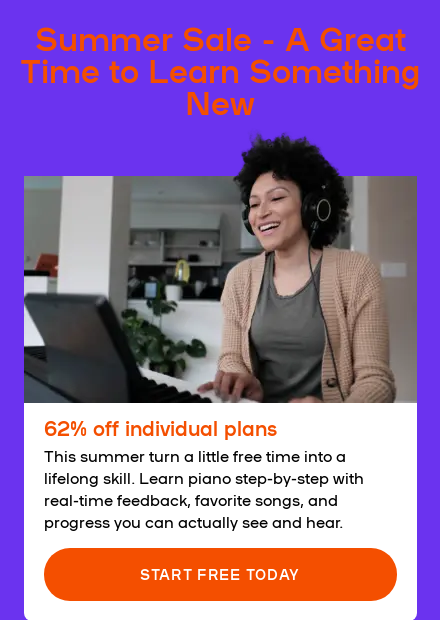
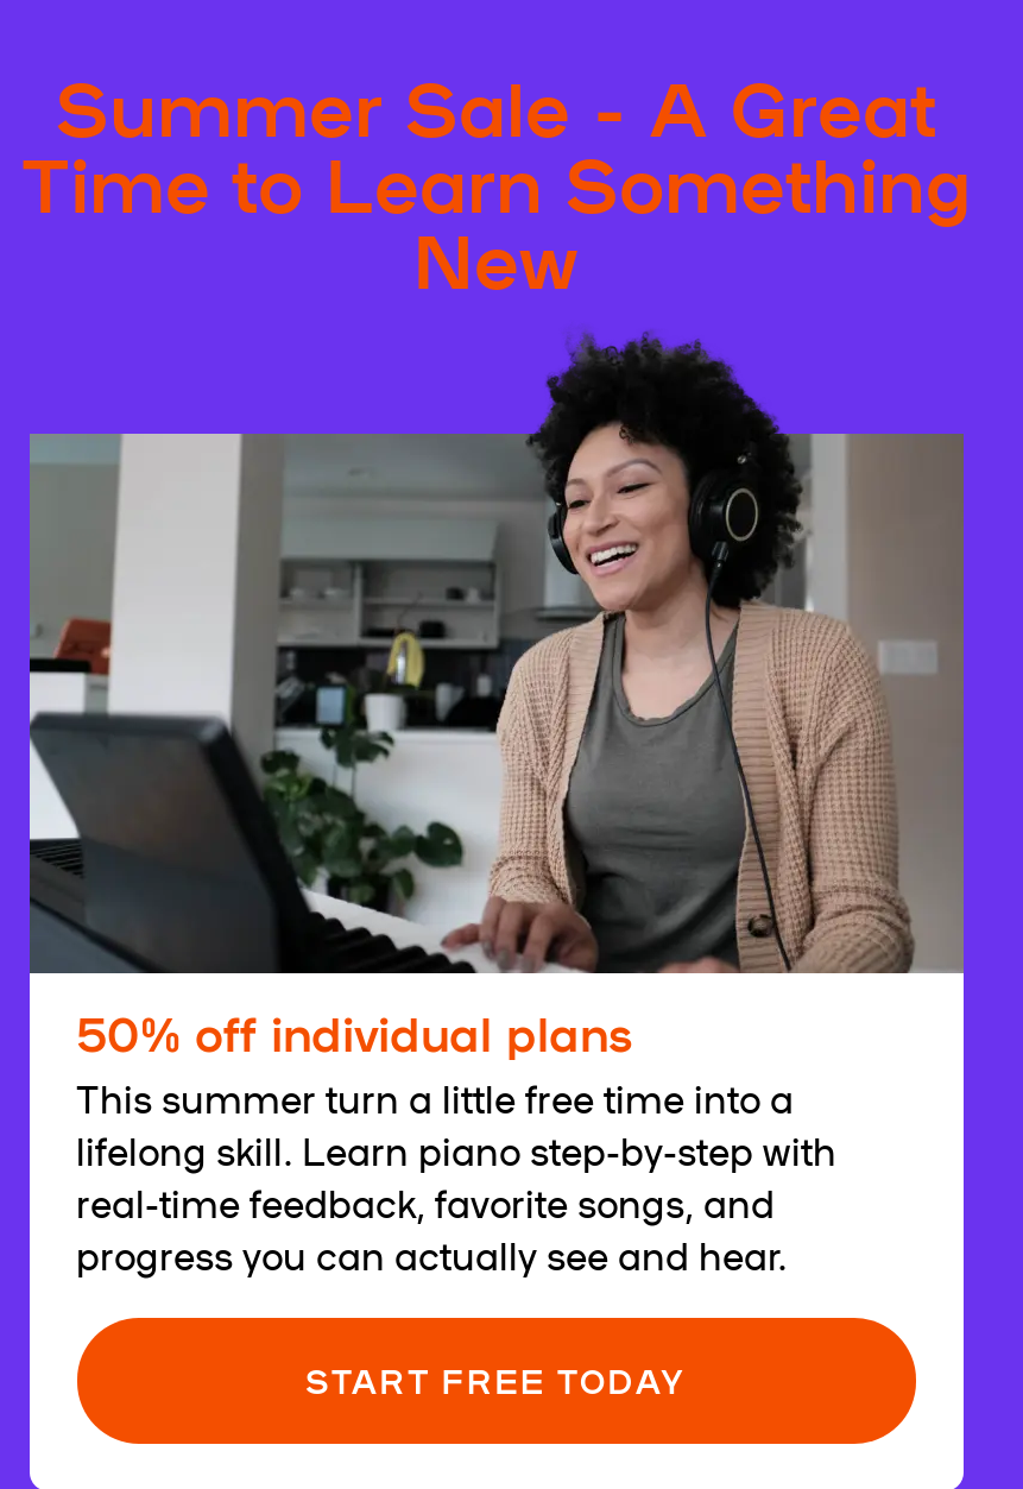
[43,412,276,440] 62% off individual plans -> [76,996,632,1062] 50% off individual plans

